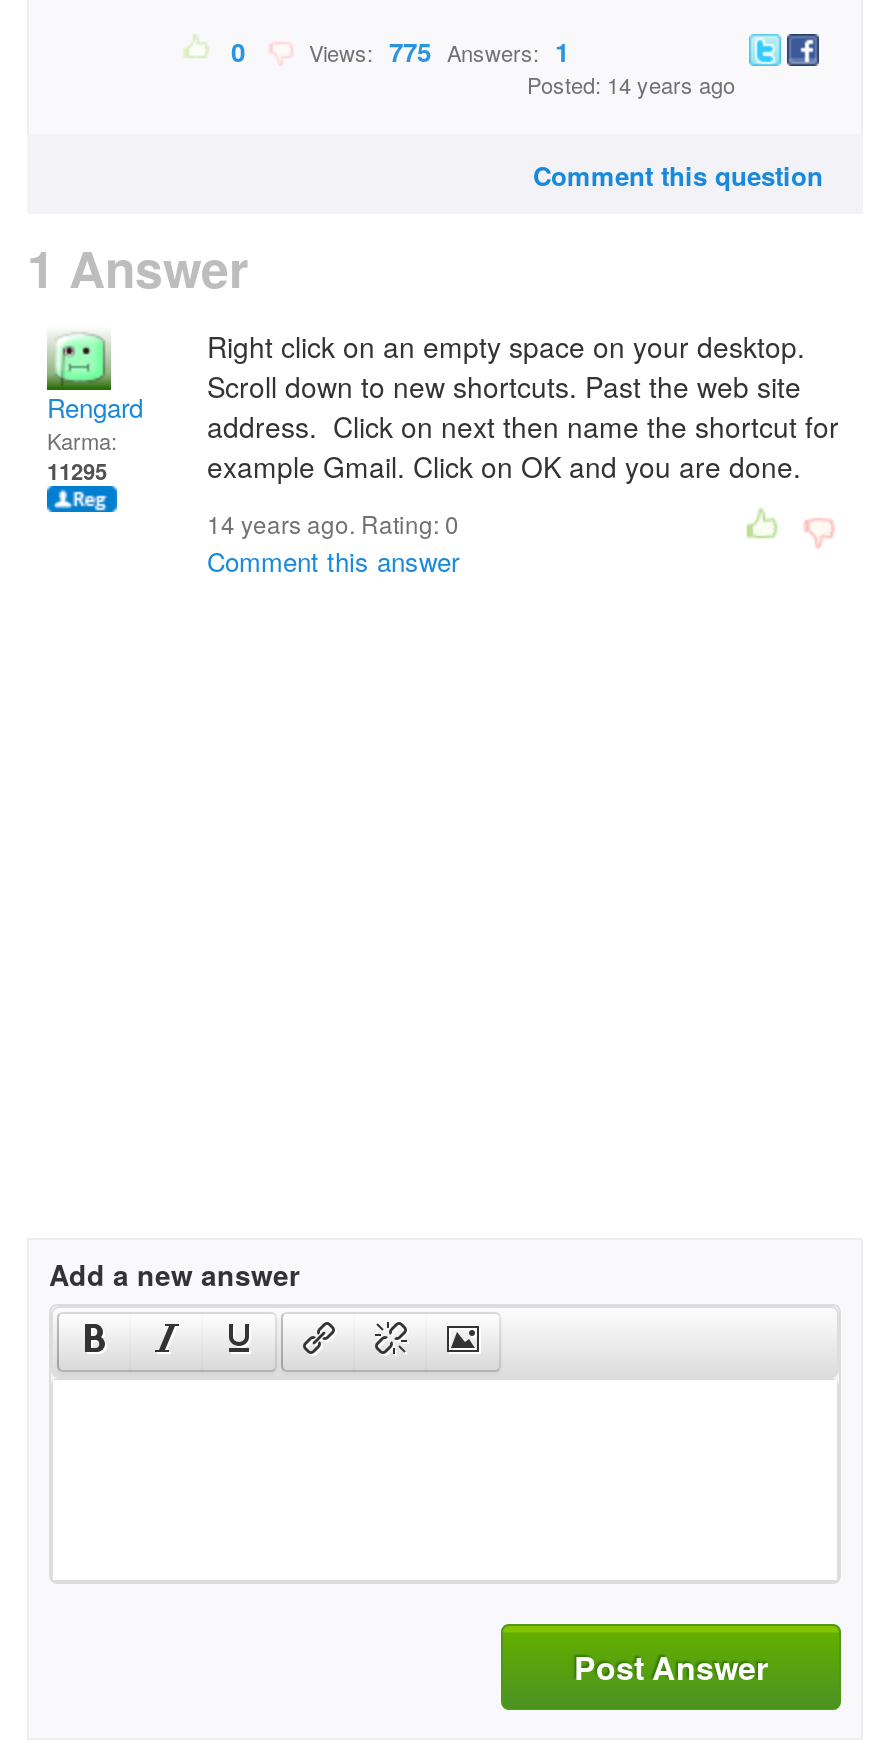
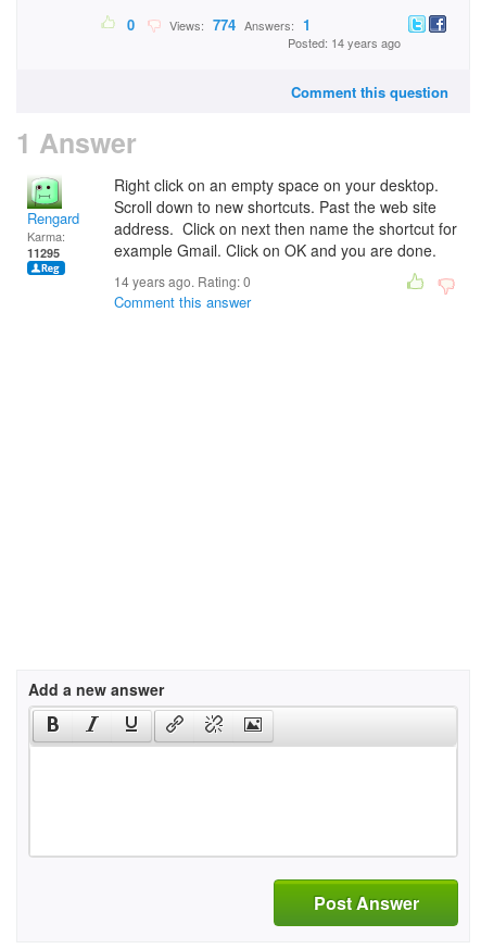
[297,32,569,70] Views: 775 Answers: 1 -> [163,14,311,35] Views: 774 Answers: 1

